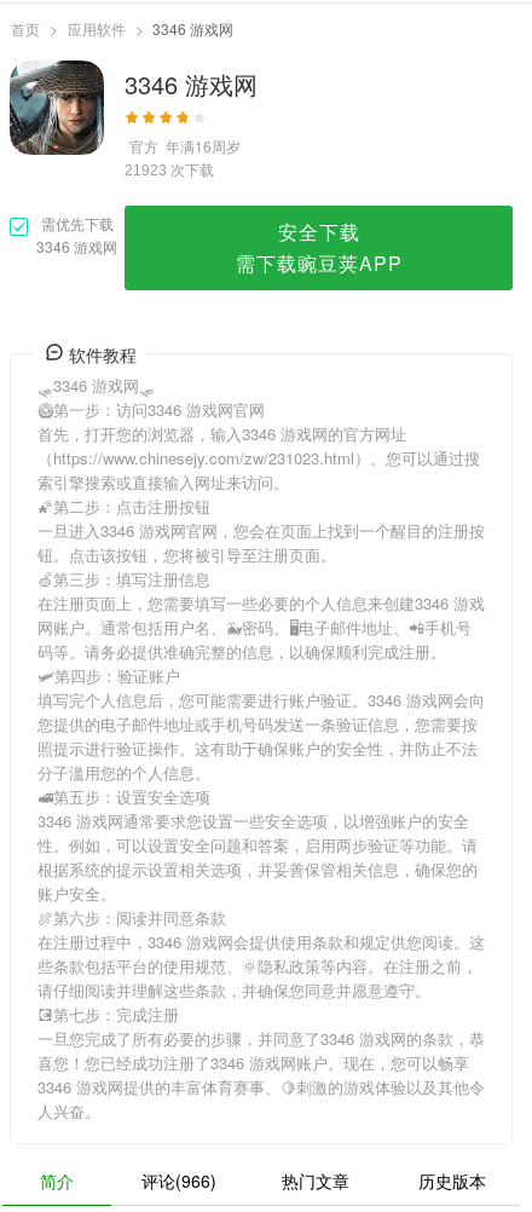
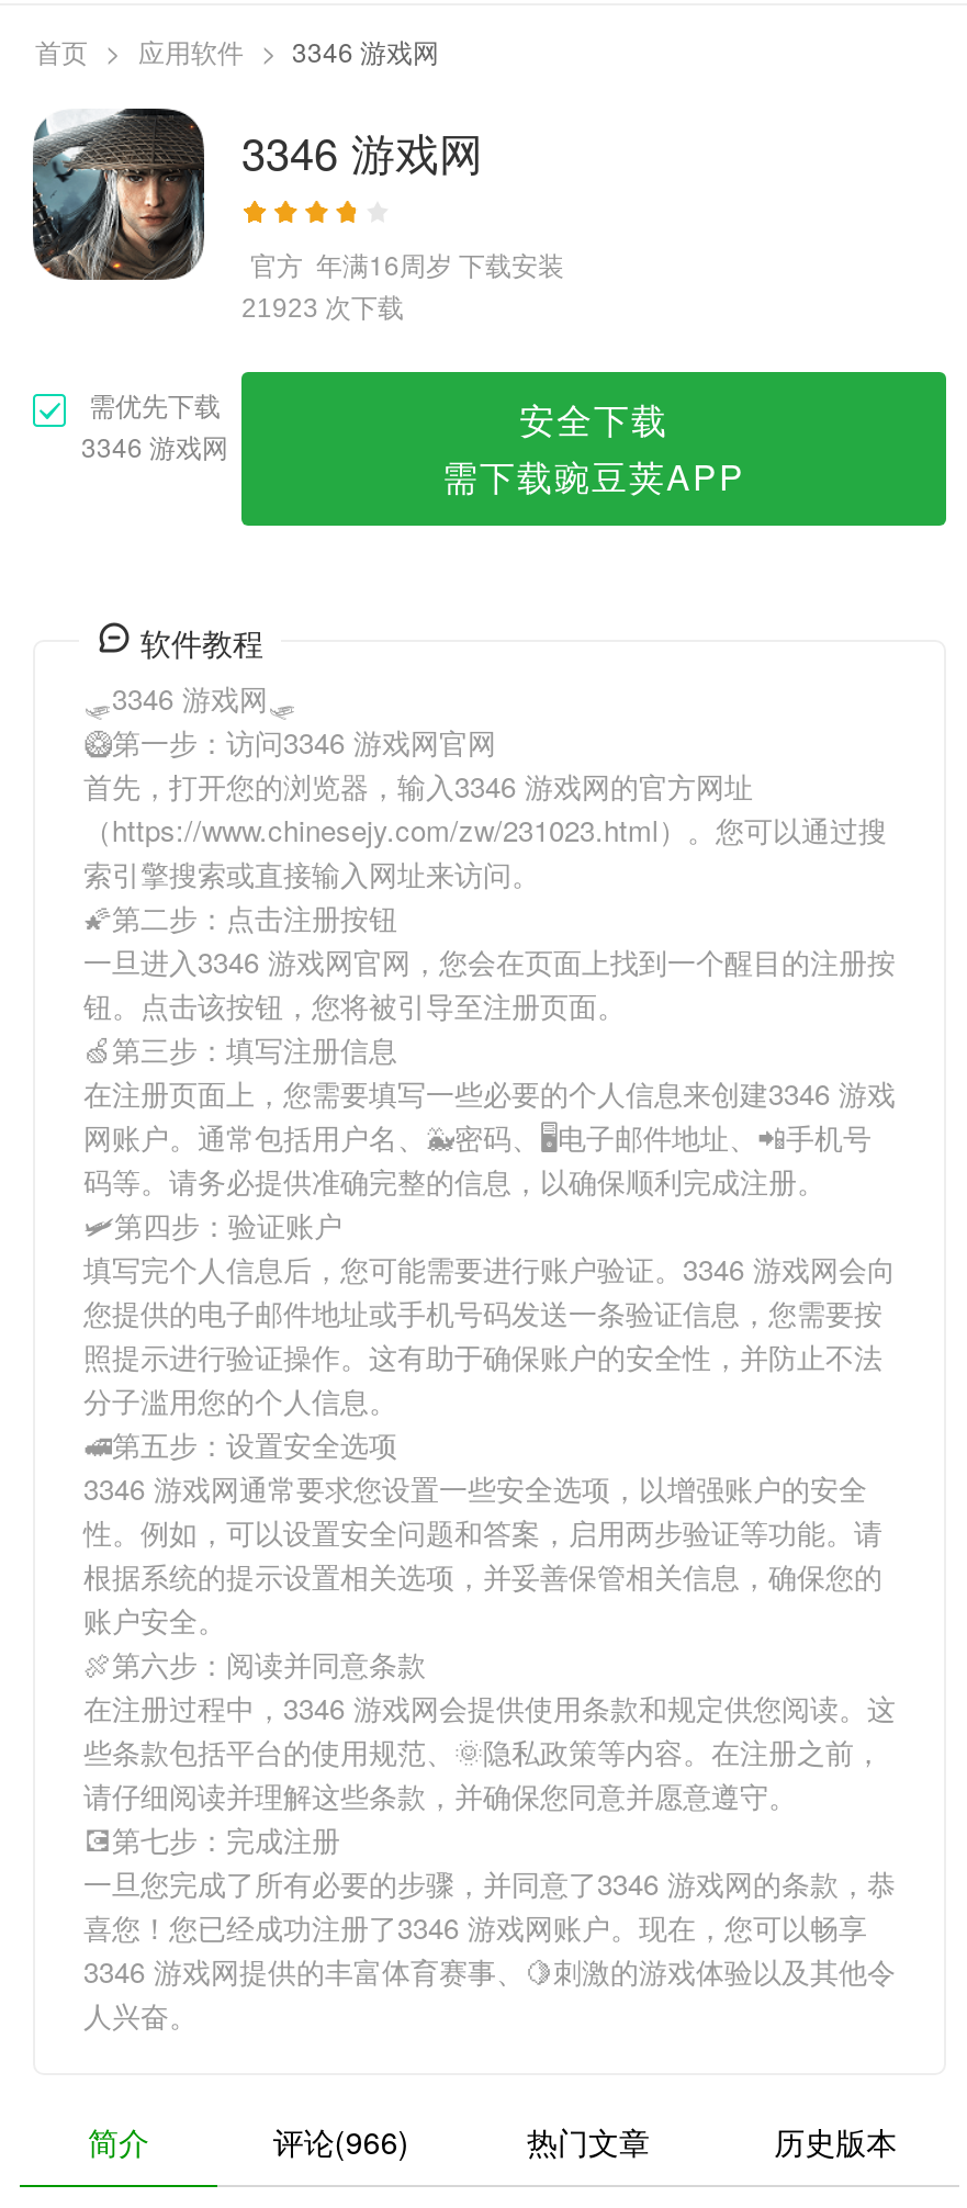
[129,135,241,156] 官方年满16周岁 -> [250,245,564,282] 官方年满16周岁 下载安装

